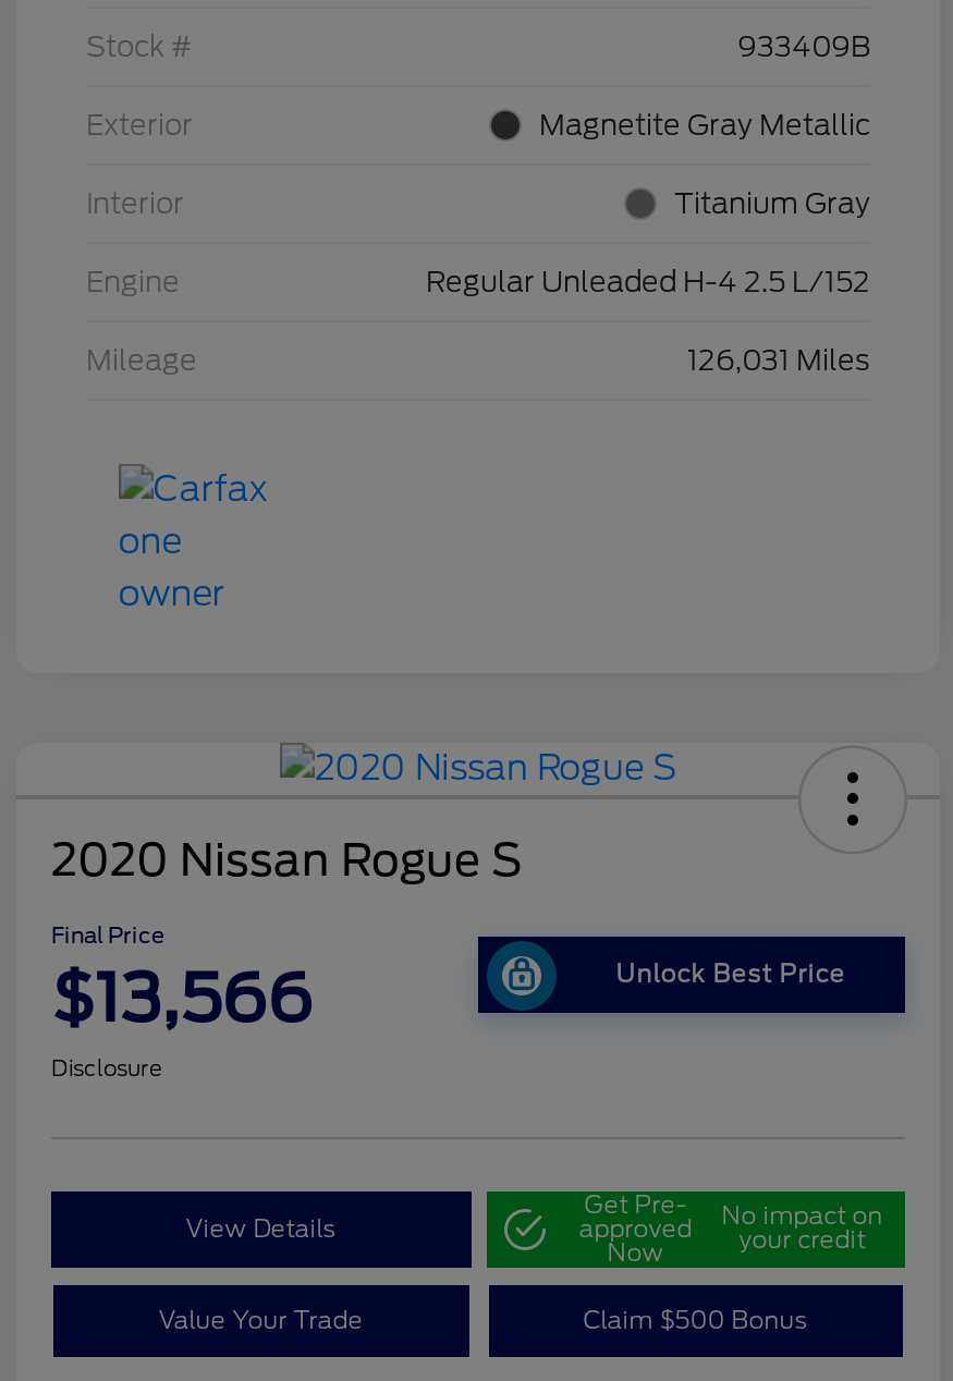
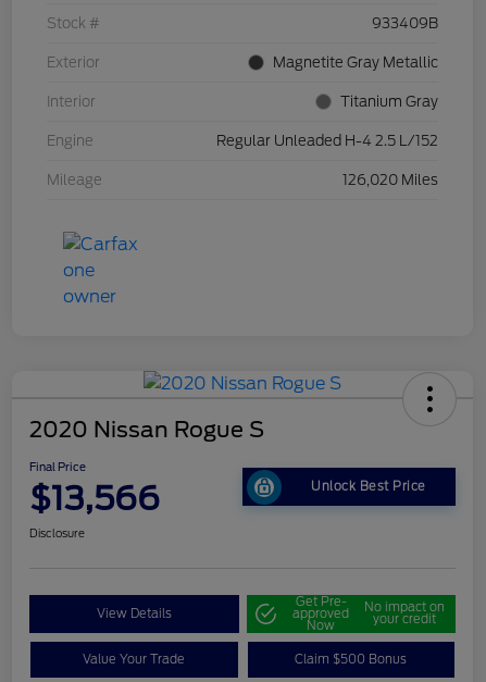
[687,344,870,376] 126,031 Miles -> [342,172,438,188] 126,020 Miles

